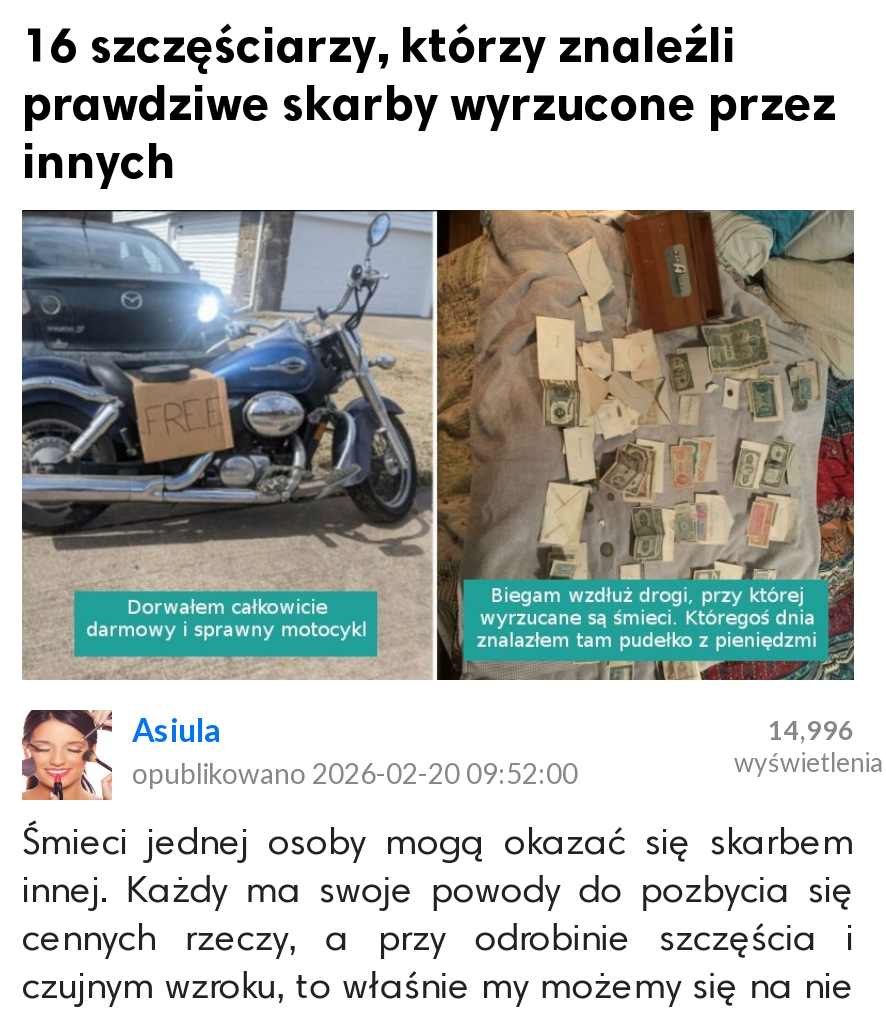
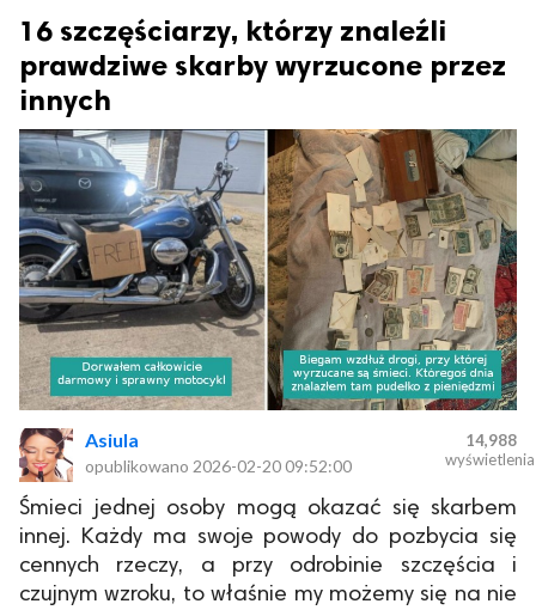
[768,713,854,745] 14,996 -> [465,430,517,449] 14,988

